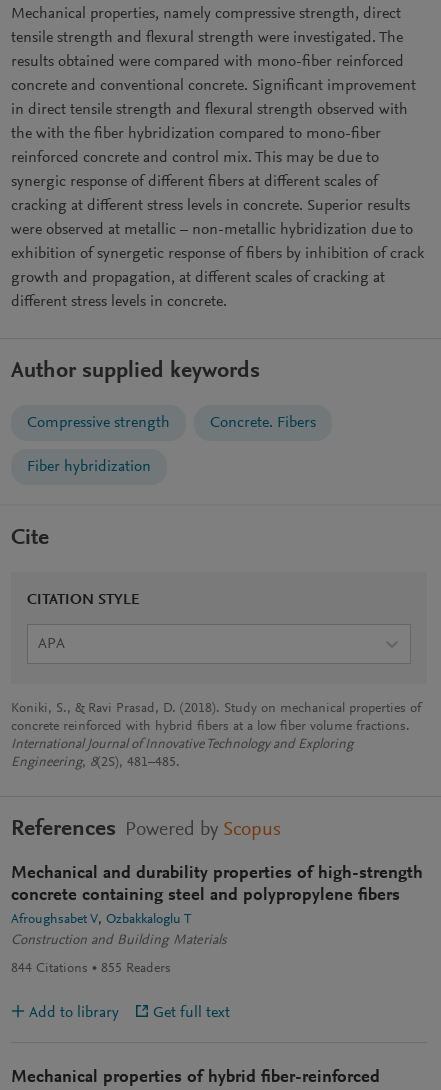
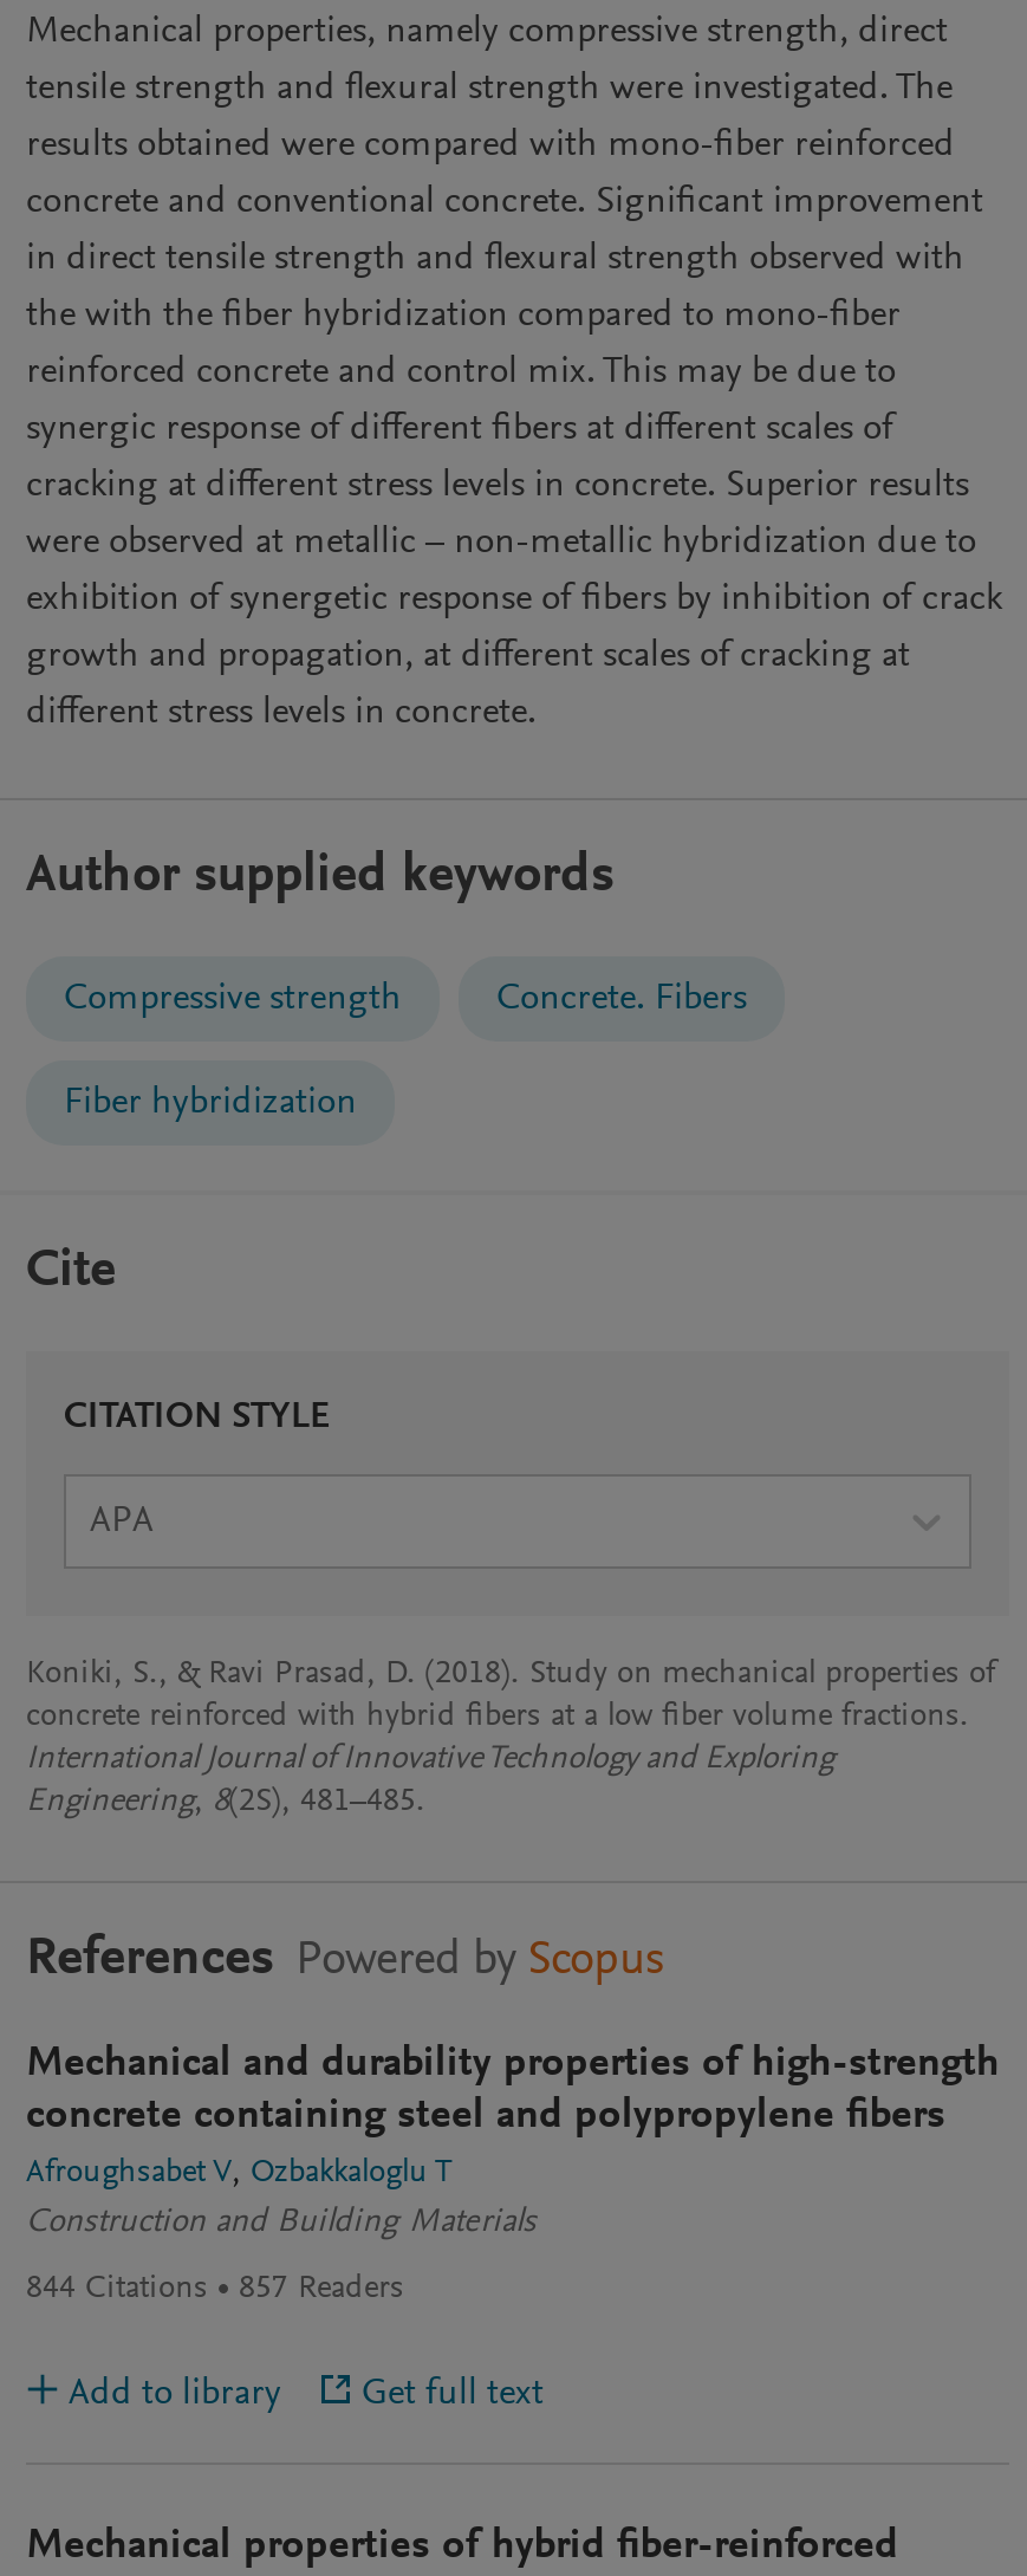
[11,962,171,976] 844 Citations 855 Readers -> [26,2273,404,2306] 844 Citations 857 Readers

